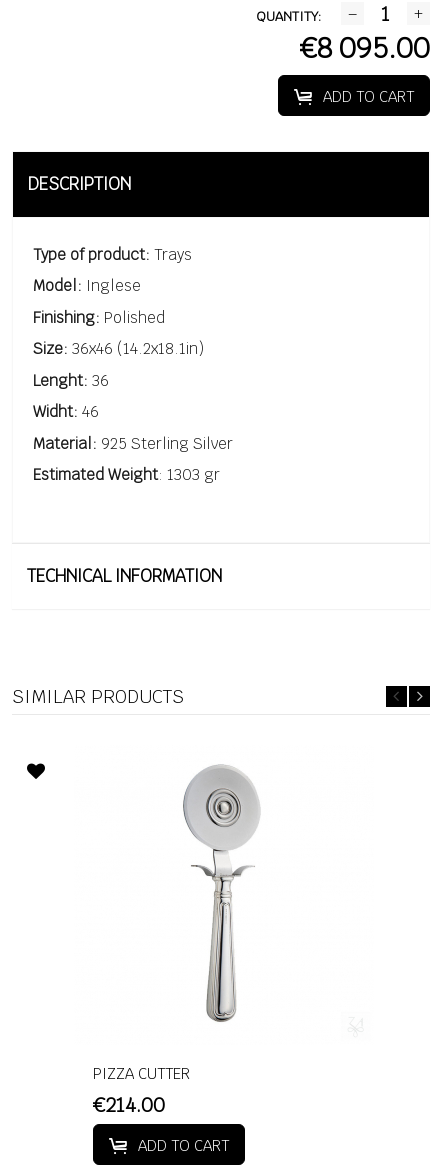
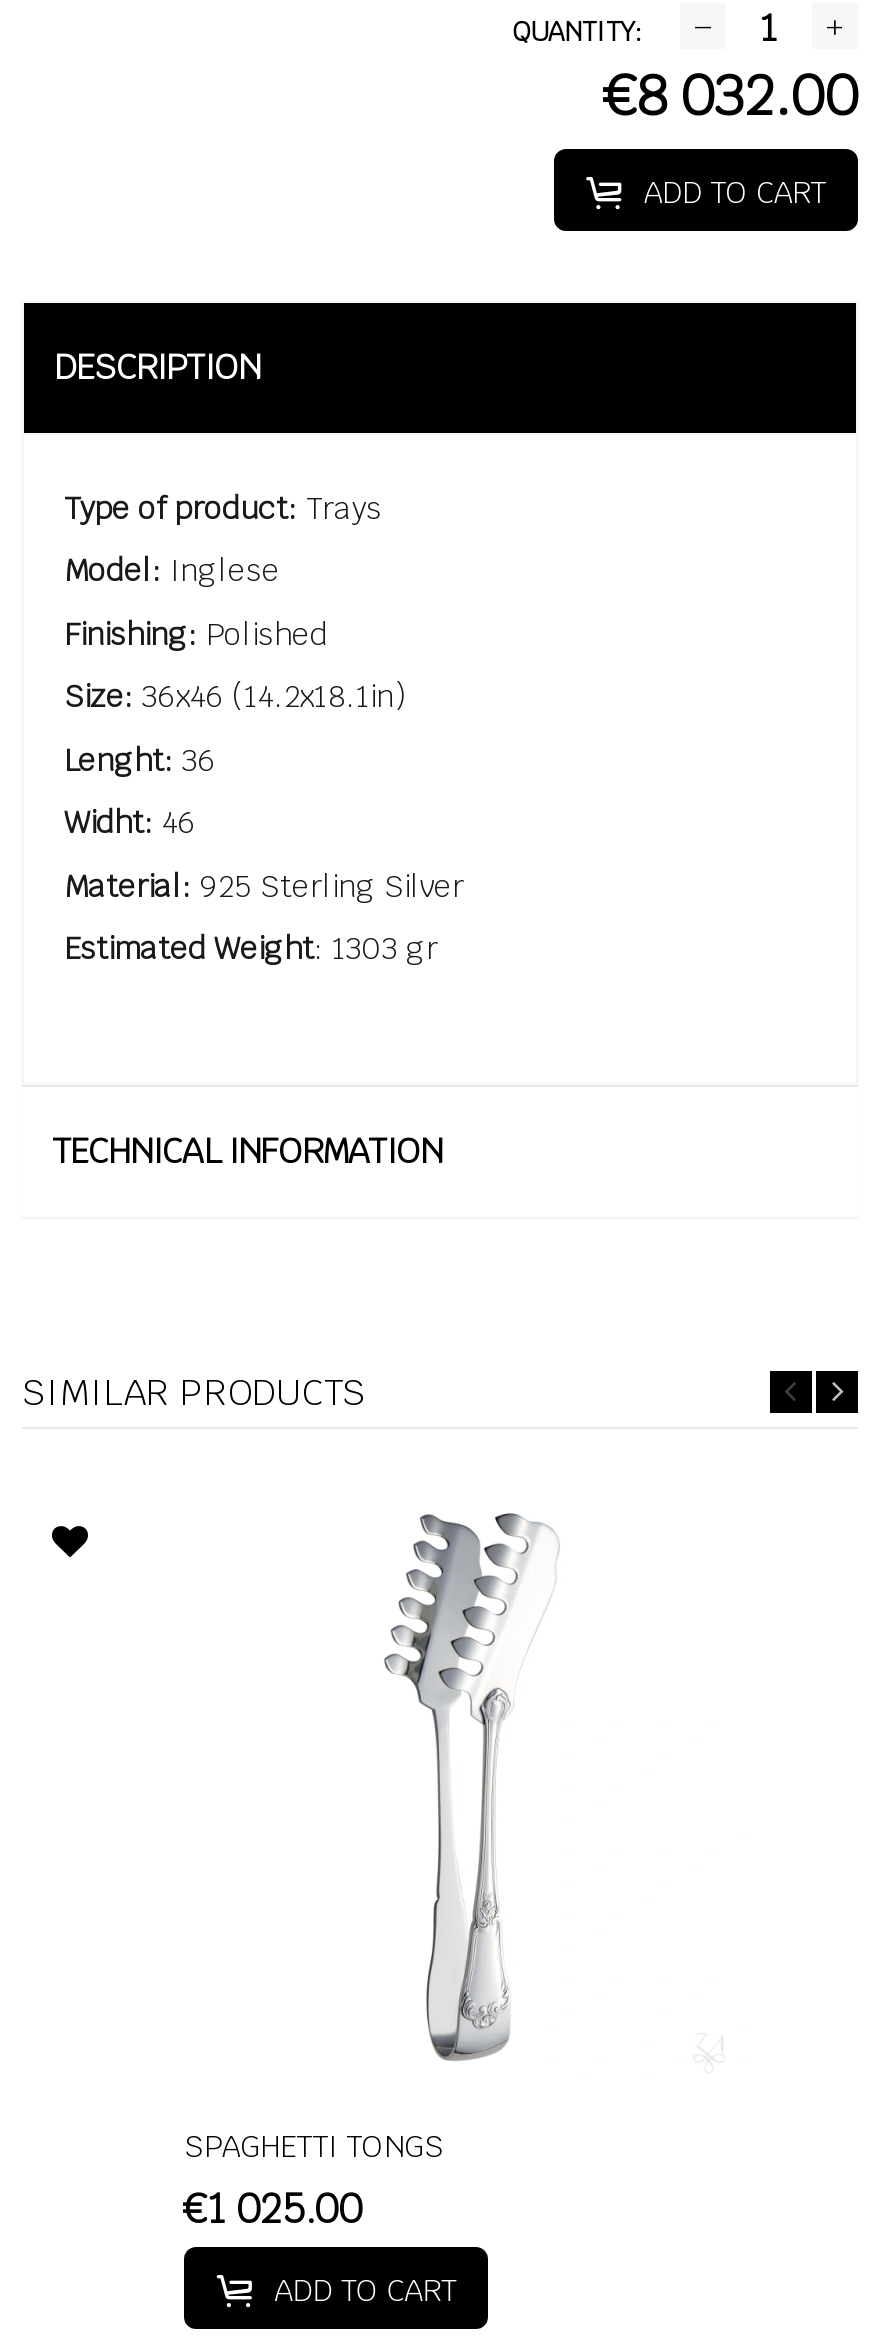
[301,30,430,66] €8 095.00 -> [604,59,858,131] €8 032.00
[93,757,270,1118] [image] | PIZZA CUTTER | €214.00 -> [184,1511,542,2235] [image] | SPAGHETTI TONGS | €1 025.00

